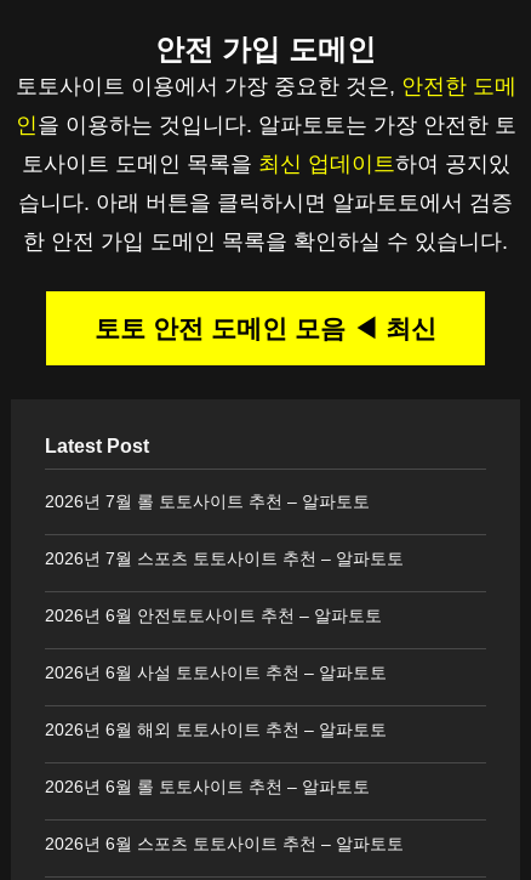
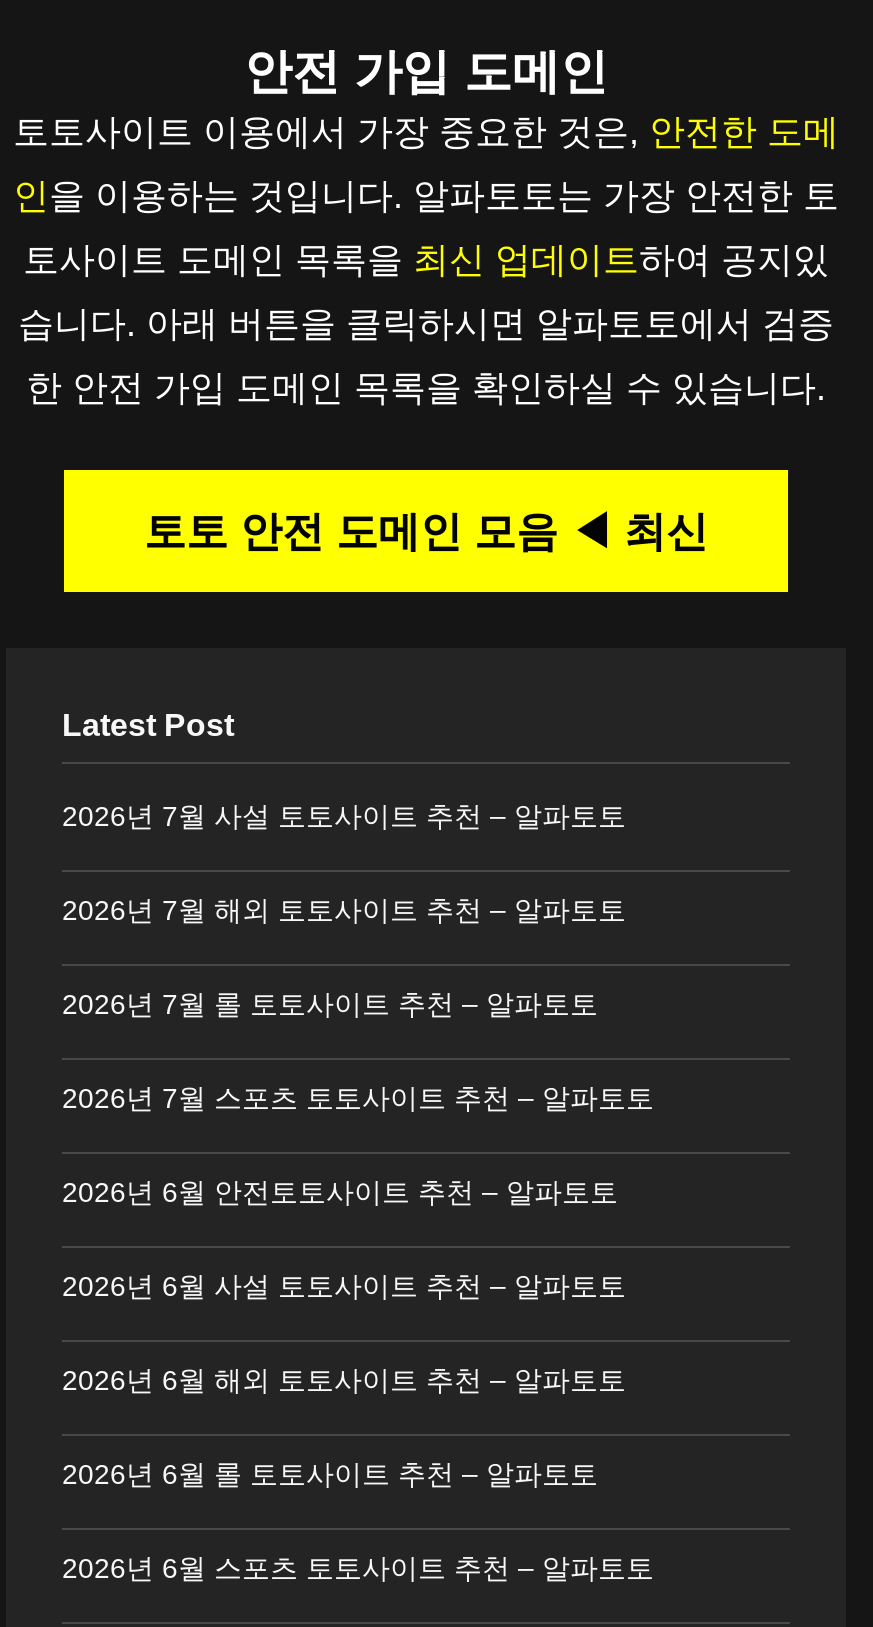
none -> [62,799,626,925] 2026년 7월 사설 토토사이트 추천 – 알파토토 | 2026년 7월 해외 토토사이트 추천 – 알파토토

